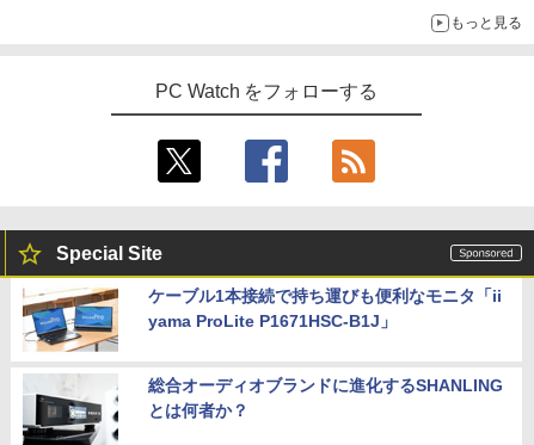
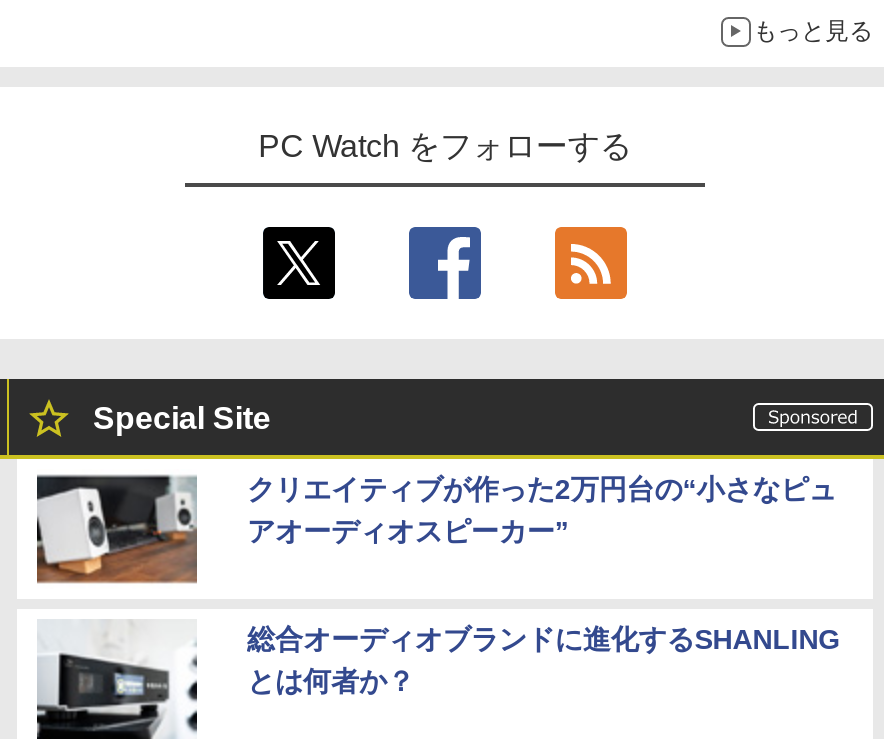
[22,287,501,352] [image] | ケーブル1本接続で持ち運びも便利なモニタ「ii | yama ProLite P1671HSC-B1J」 -> [35,473,836,585] [image] | クリエイティブが作った2万円台の“小さなピュ | アオーディオスピーカー”

